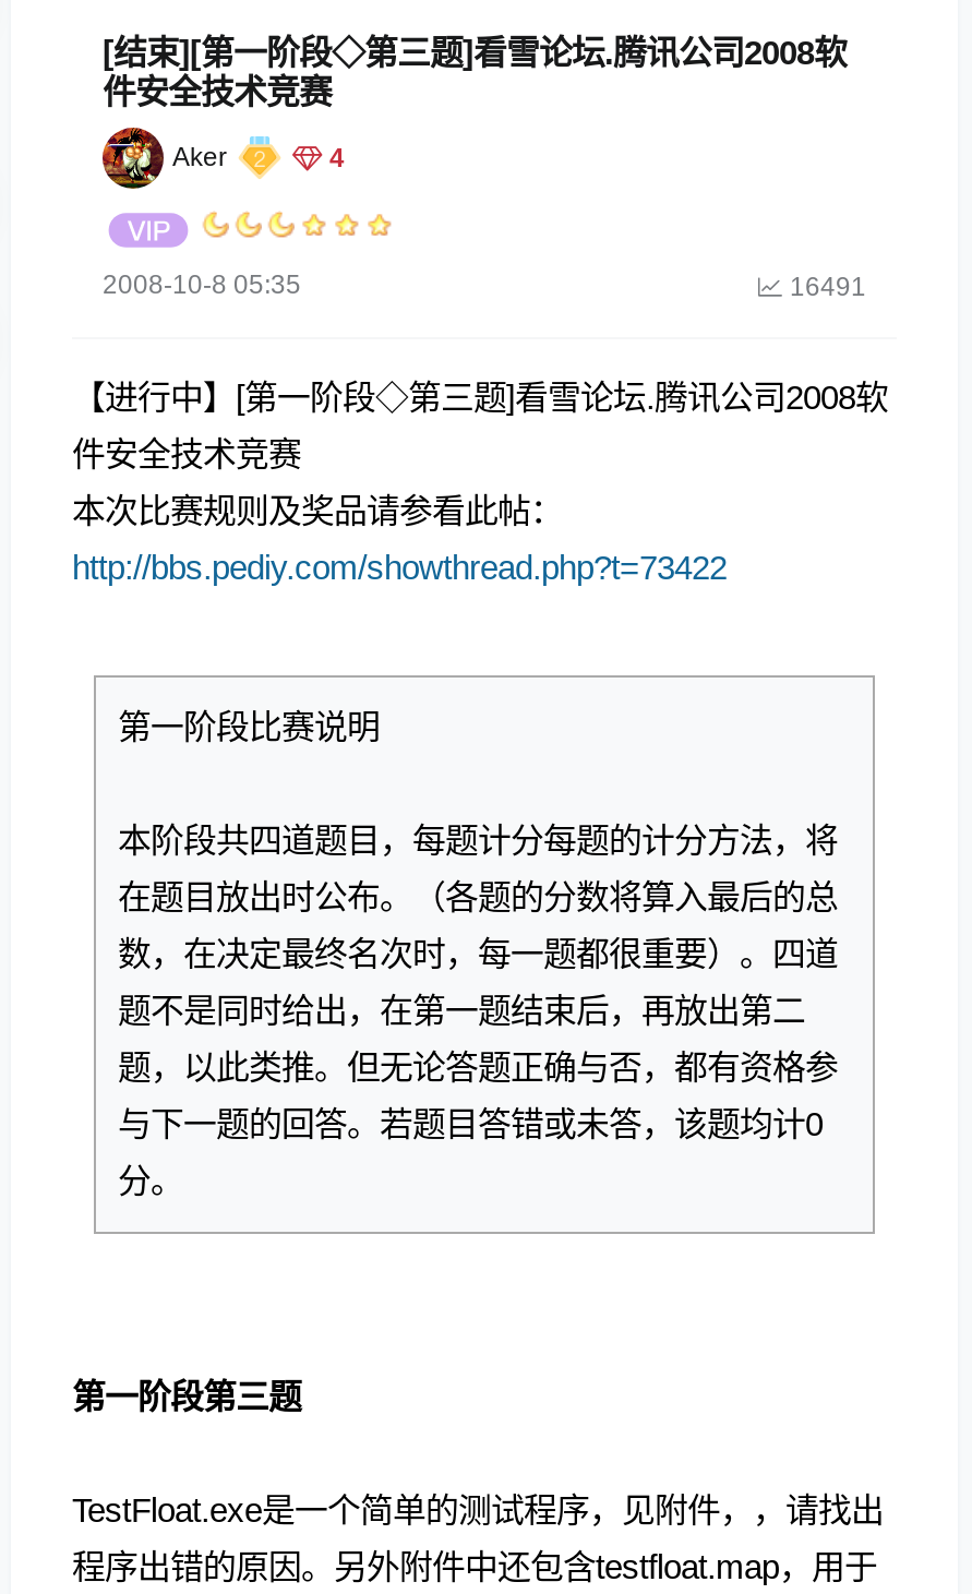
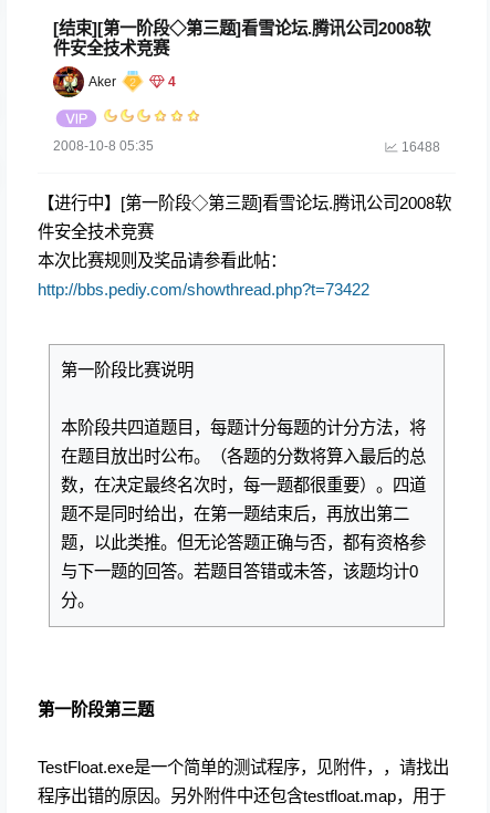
[790,271,866,302] 16491 -> [402,139,440,155] 16488

